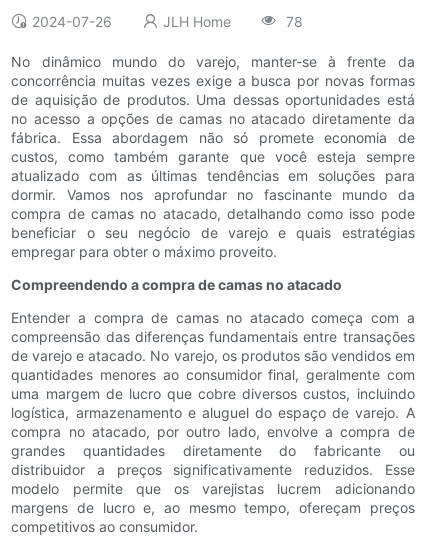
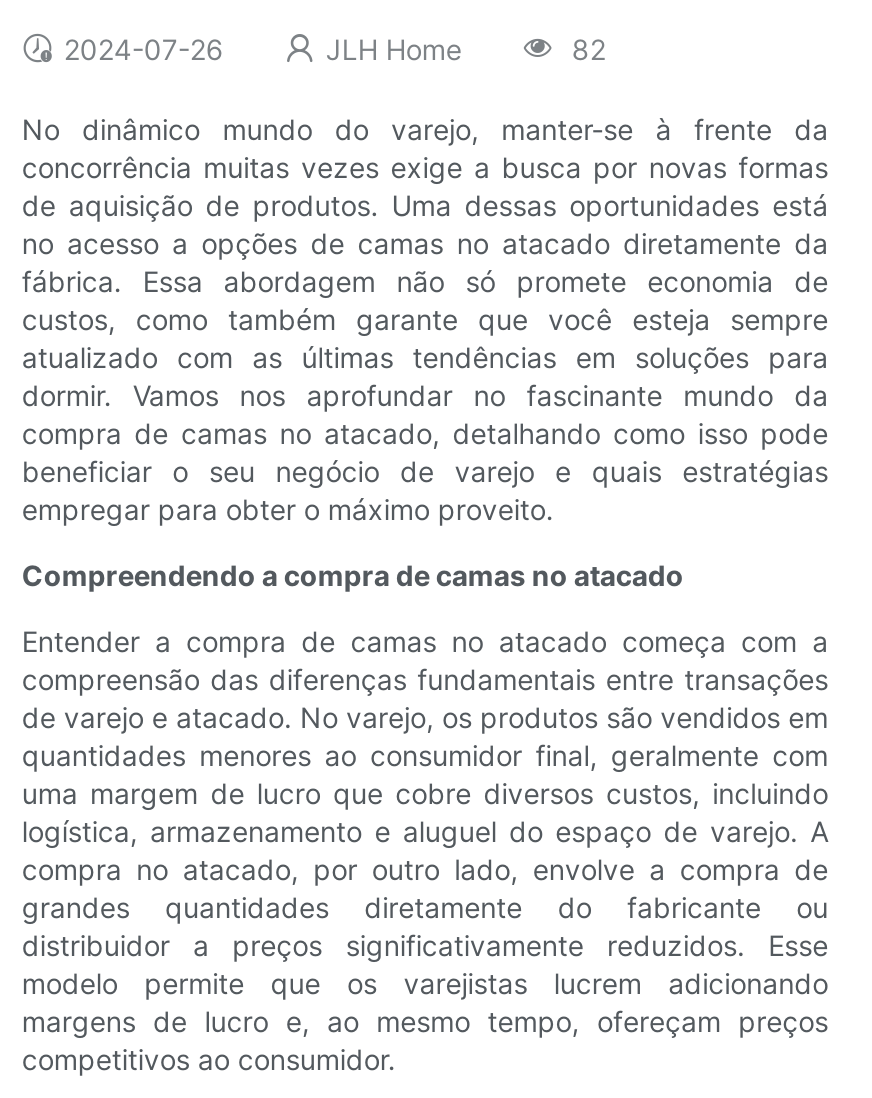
[286,13,303,30] 78 -> [572,33,606,67] 82

